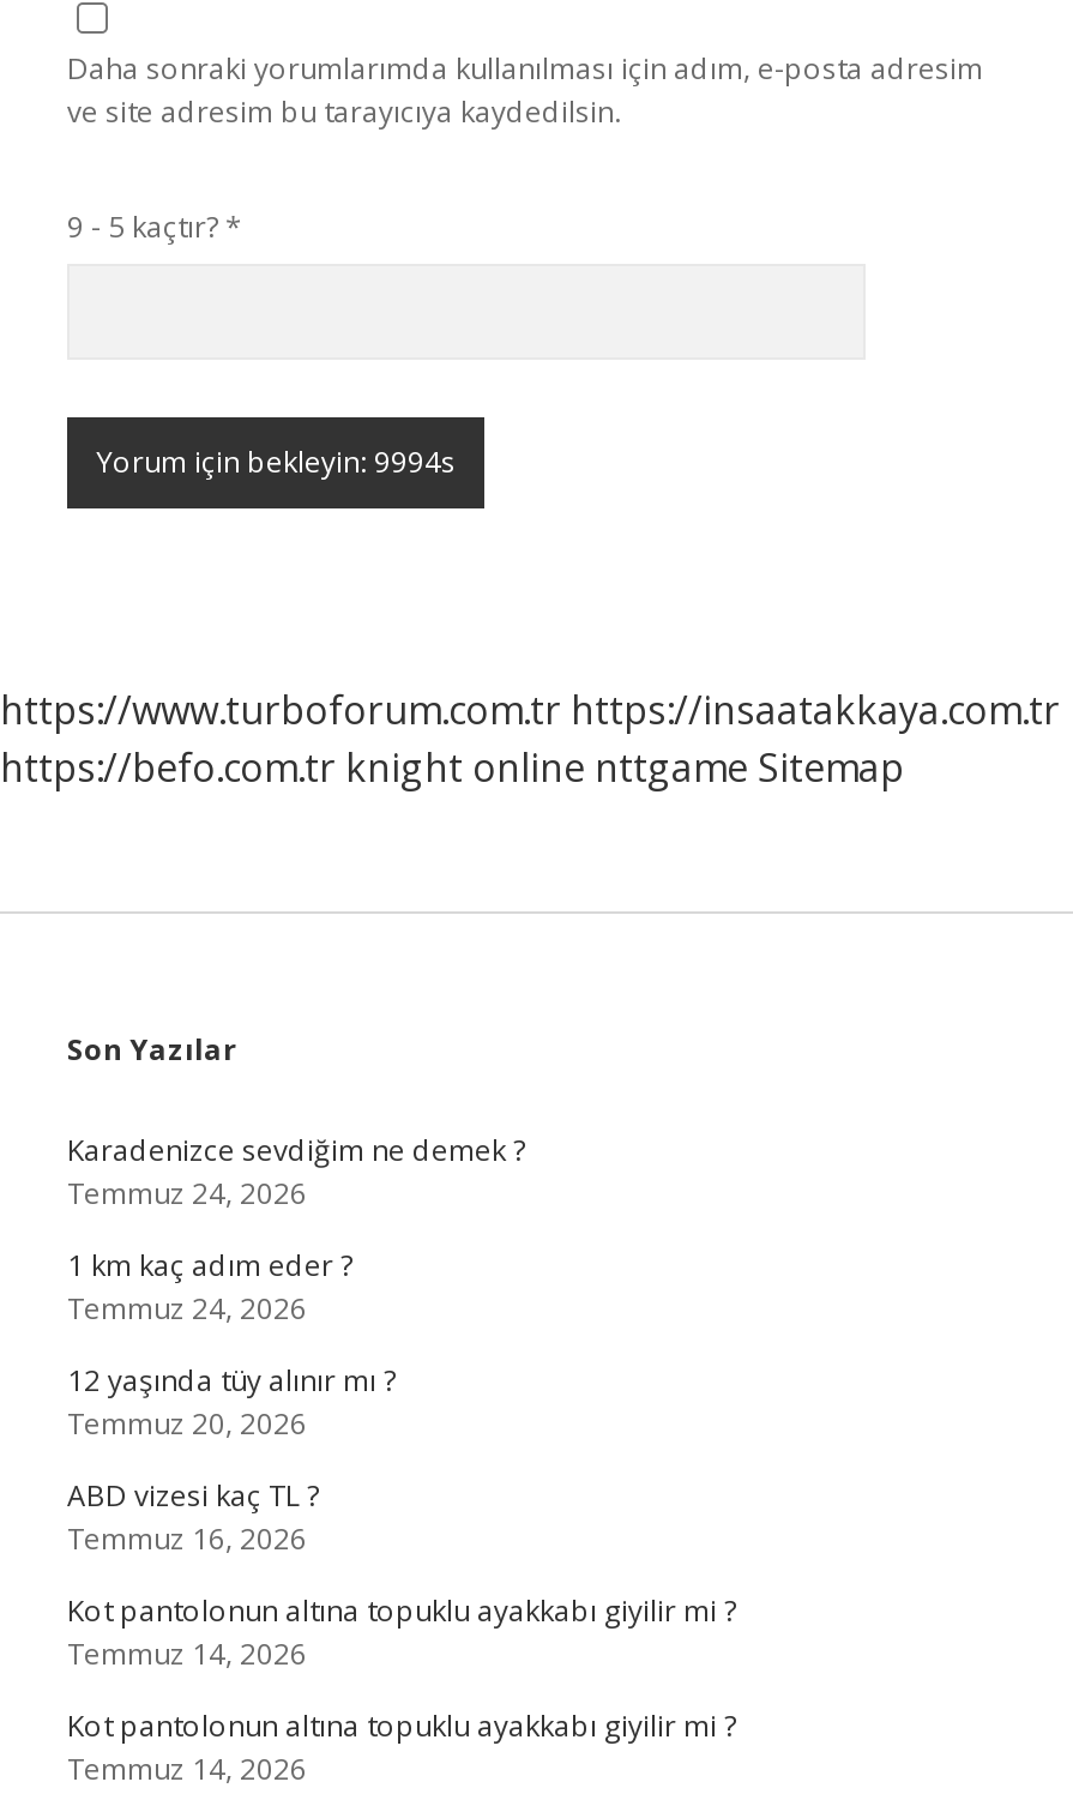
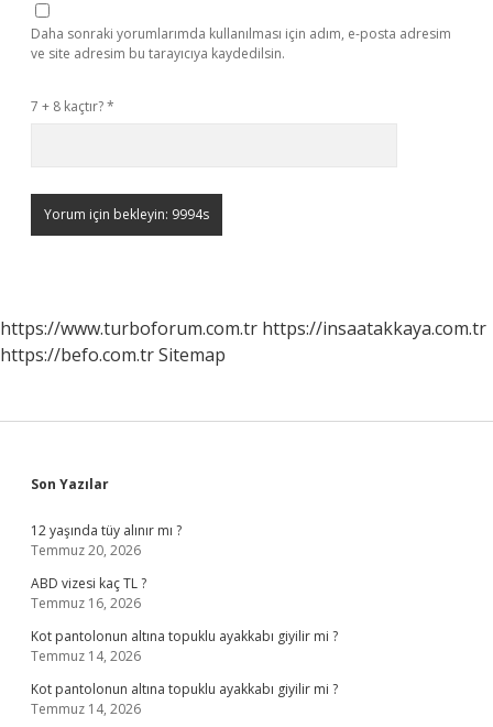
[67,206,242,247] 9 - 5 kaçtır? * -> [31,97,114,116] 7 + 8 kaçtır? *
[0,741,904,794] https://befo.com.tr knight online nttgame Sitemap -> [0,343,226,367] https://befo.com.tr Sitemap
[67,1130,525,1329] Karadenizce sevdiğim ne demek ? | Temmuz 24, 2026 | 1 km kaç adım eder ? | Temmuz 24, 2026 -> none

